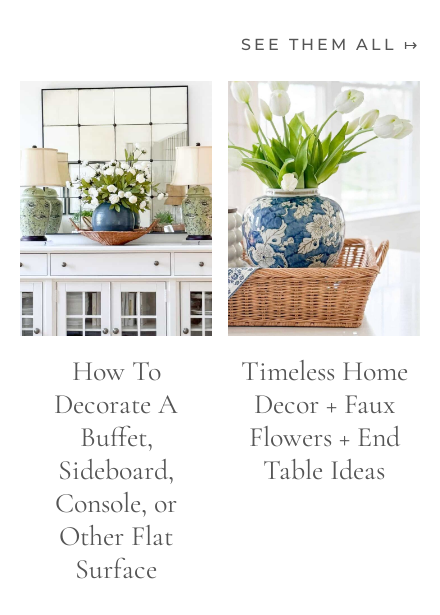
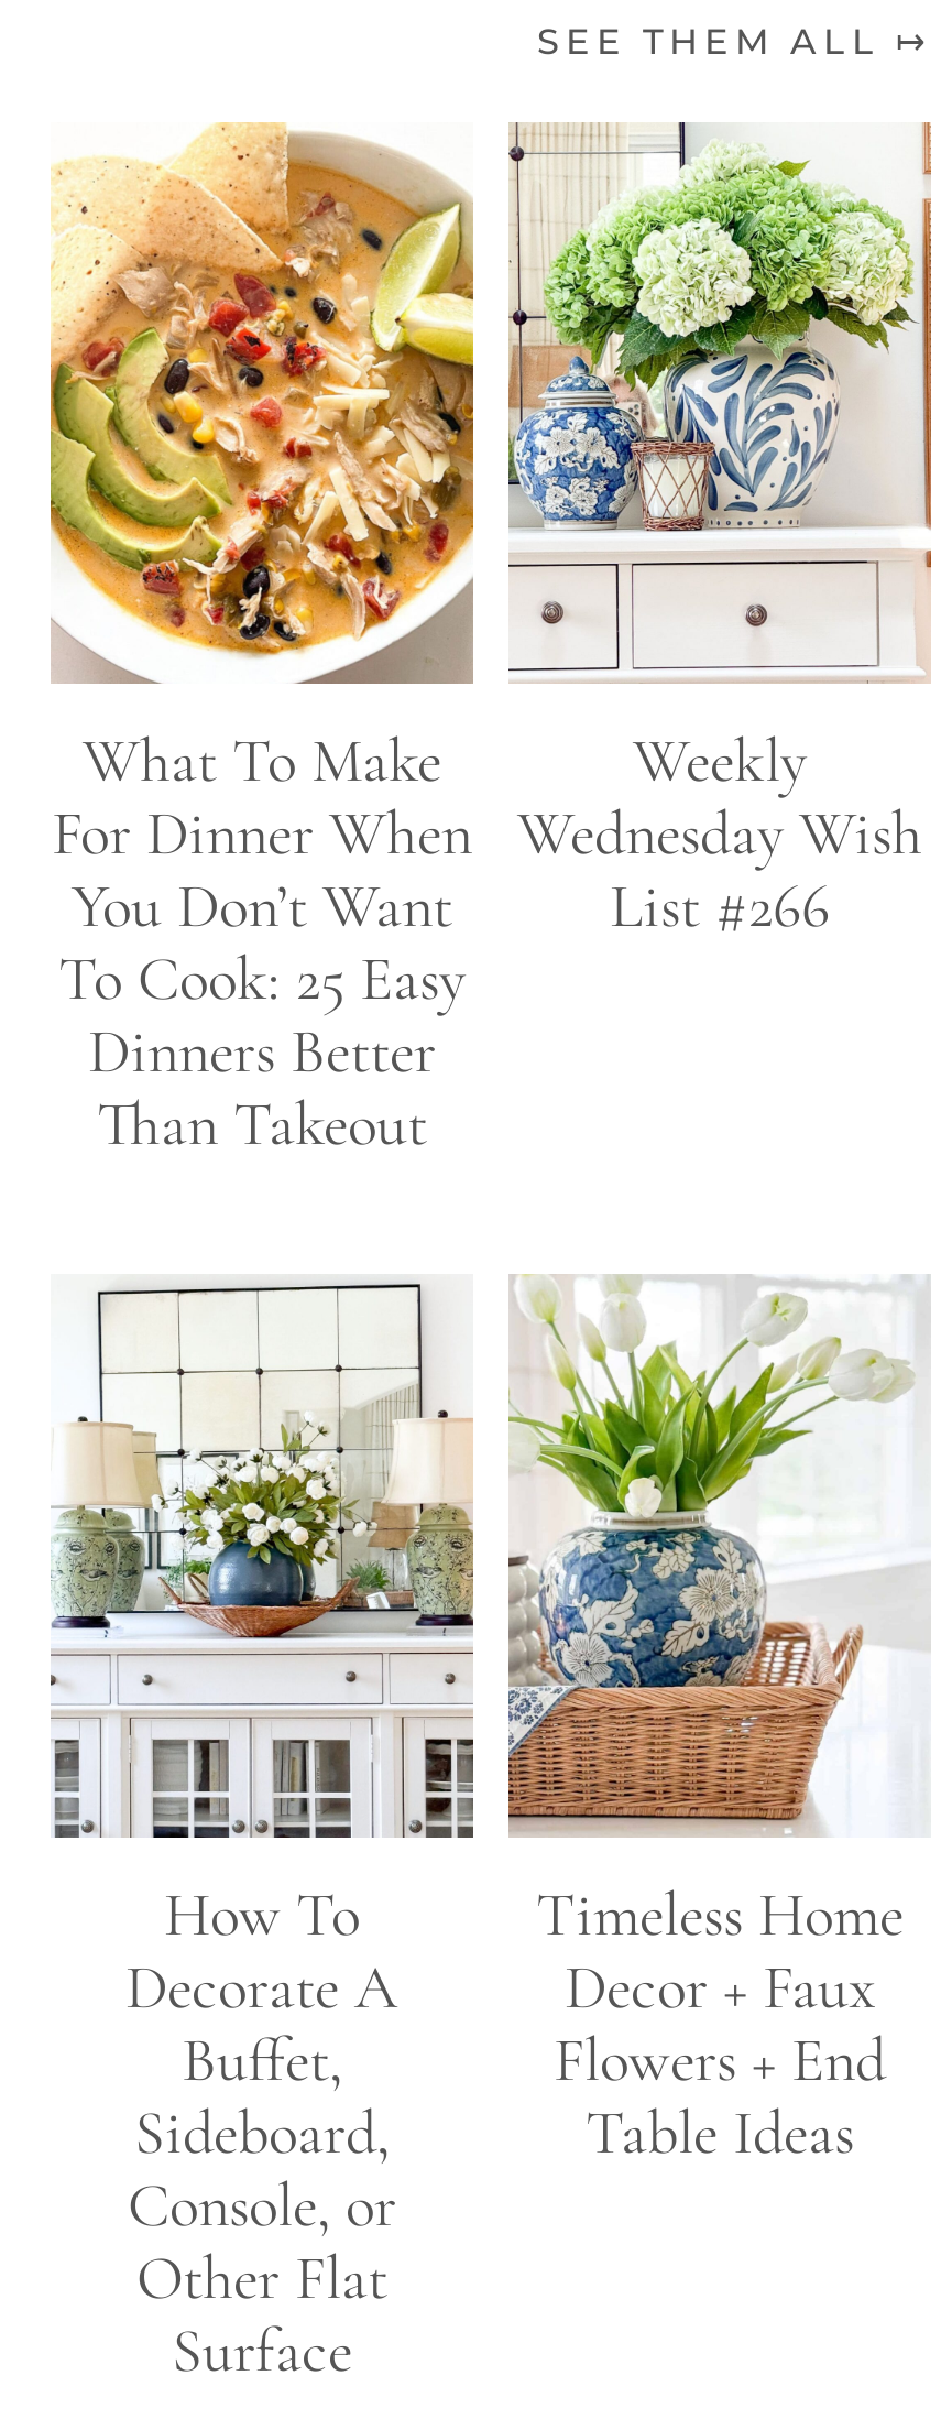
none -> [48,122,475,1162] [image] | What To Make | For Dinner When | You Don’t Want | To Cook: 25 Easy | Dinners Better | Than Takeout
none -> [506,122,933,944] [image] | Weekly | Wednesday Wish | List #266

